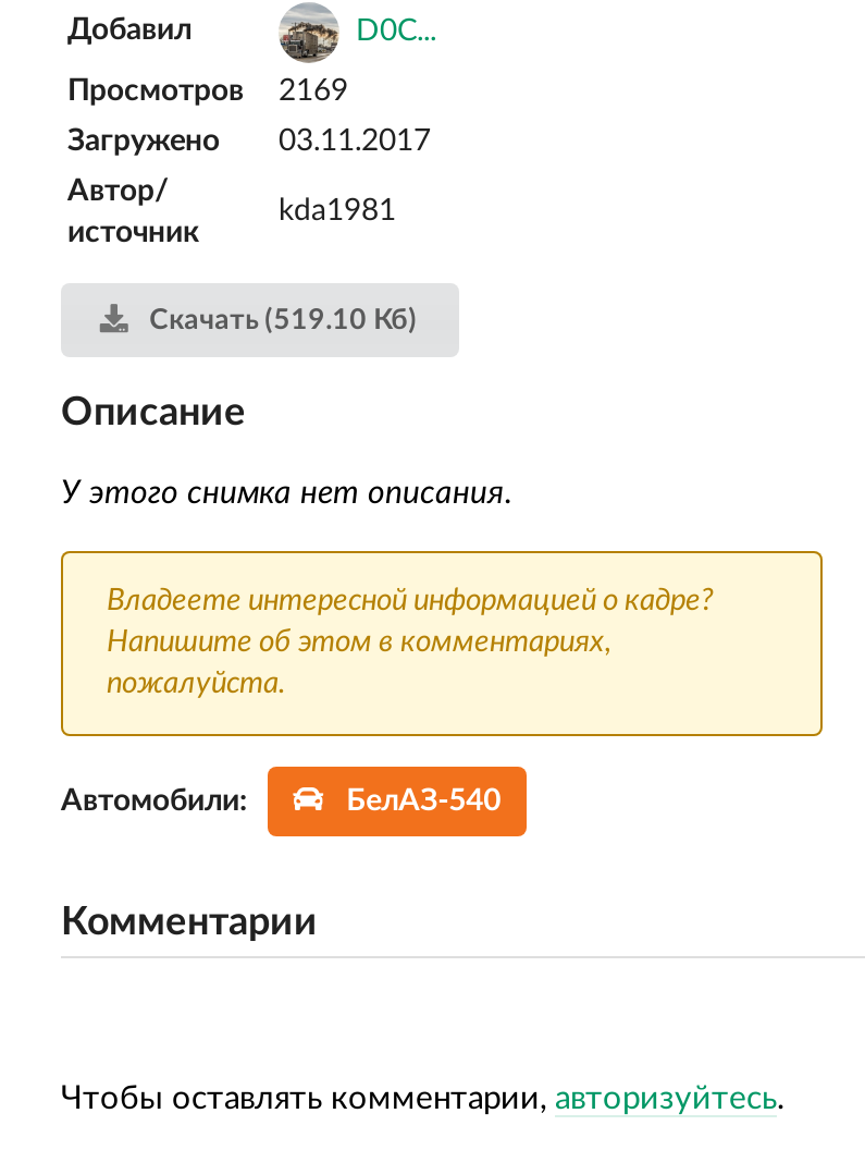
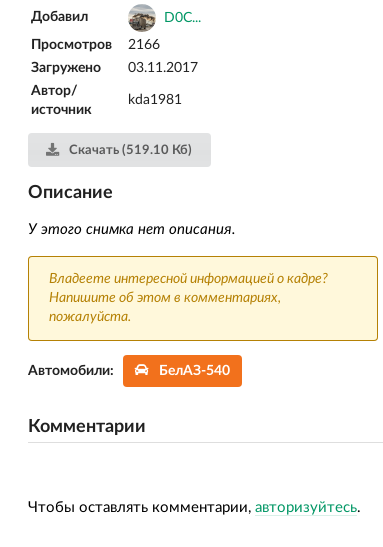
[67,76,348,107] Просмотров 2169 -> [31,38,160,52] Просмотров 2166

